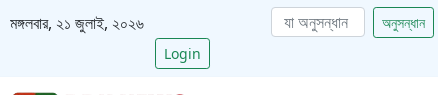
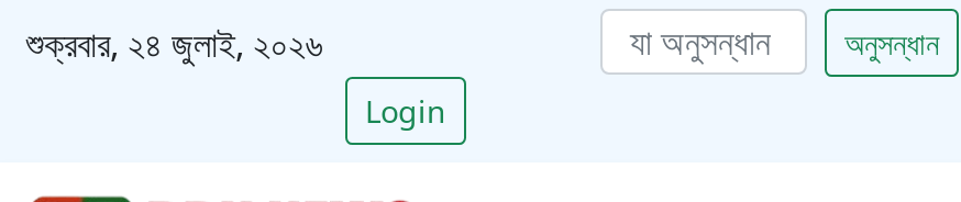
[10,11,144,33] মঙ্গলবার, ২১ জুলাই, ২০২৬ -> [26,19,323,67] শুক্রবার, ২৪ জুলাই, ২০২৬

